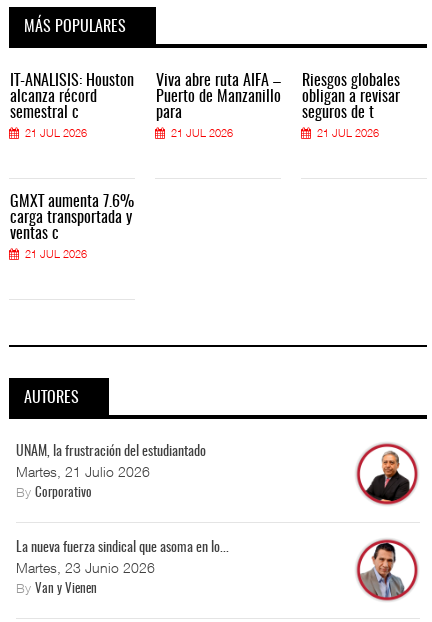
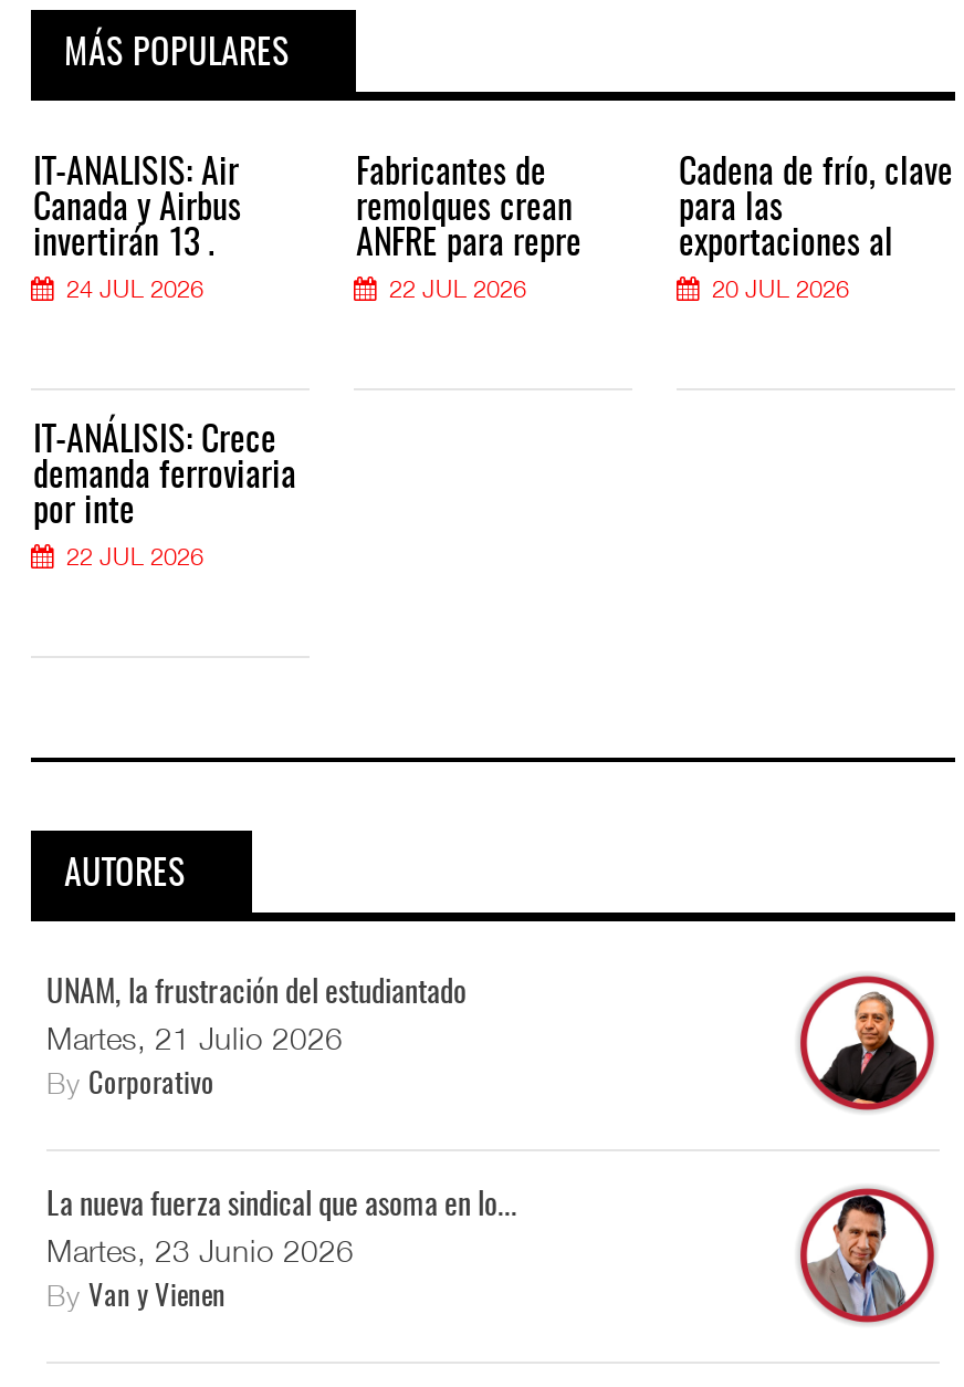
[10,73,134,139] IT-ANÁLISIS: Houston | alcanza récord | semestral c | 21 JUL 2026 -> [33,155,241,301] IT-ANÁLISIS: Air | Canada y Airbus | invertirán 13 . | 24 JUL 2026
[156,73,281,139] Viva abre ruta AIFA – | Puerto de Manzanillo | para | 21 JUL 2026 -> [356,155,581,301] Fabricantes de | remolques crean | ANFRE para repre | 22 JUL 2026
[302,73,400,139] Riesgos globales | obligan a revisar | seguros de t | 21 JUL 2026 -> [679,155,953,301] Cadena de frío, clave | para las | exportaciones al | 20 JUL 2026
[10,194,134,260] GMXT aumenta 7.6% | carga transportada y | ventas c | 21 JUL 2026 -> [33,423,296,569] IT-ANÁLISIS: Crece | demanda ferroviaria | por inte | 22 JUL 2026

